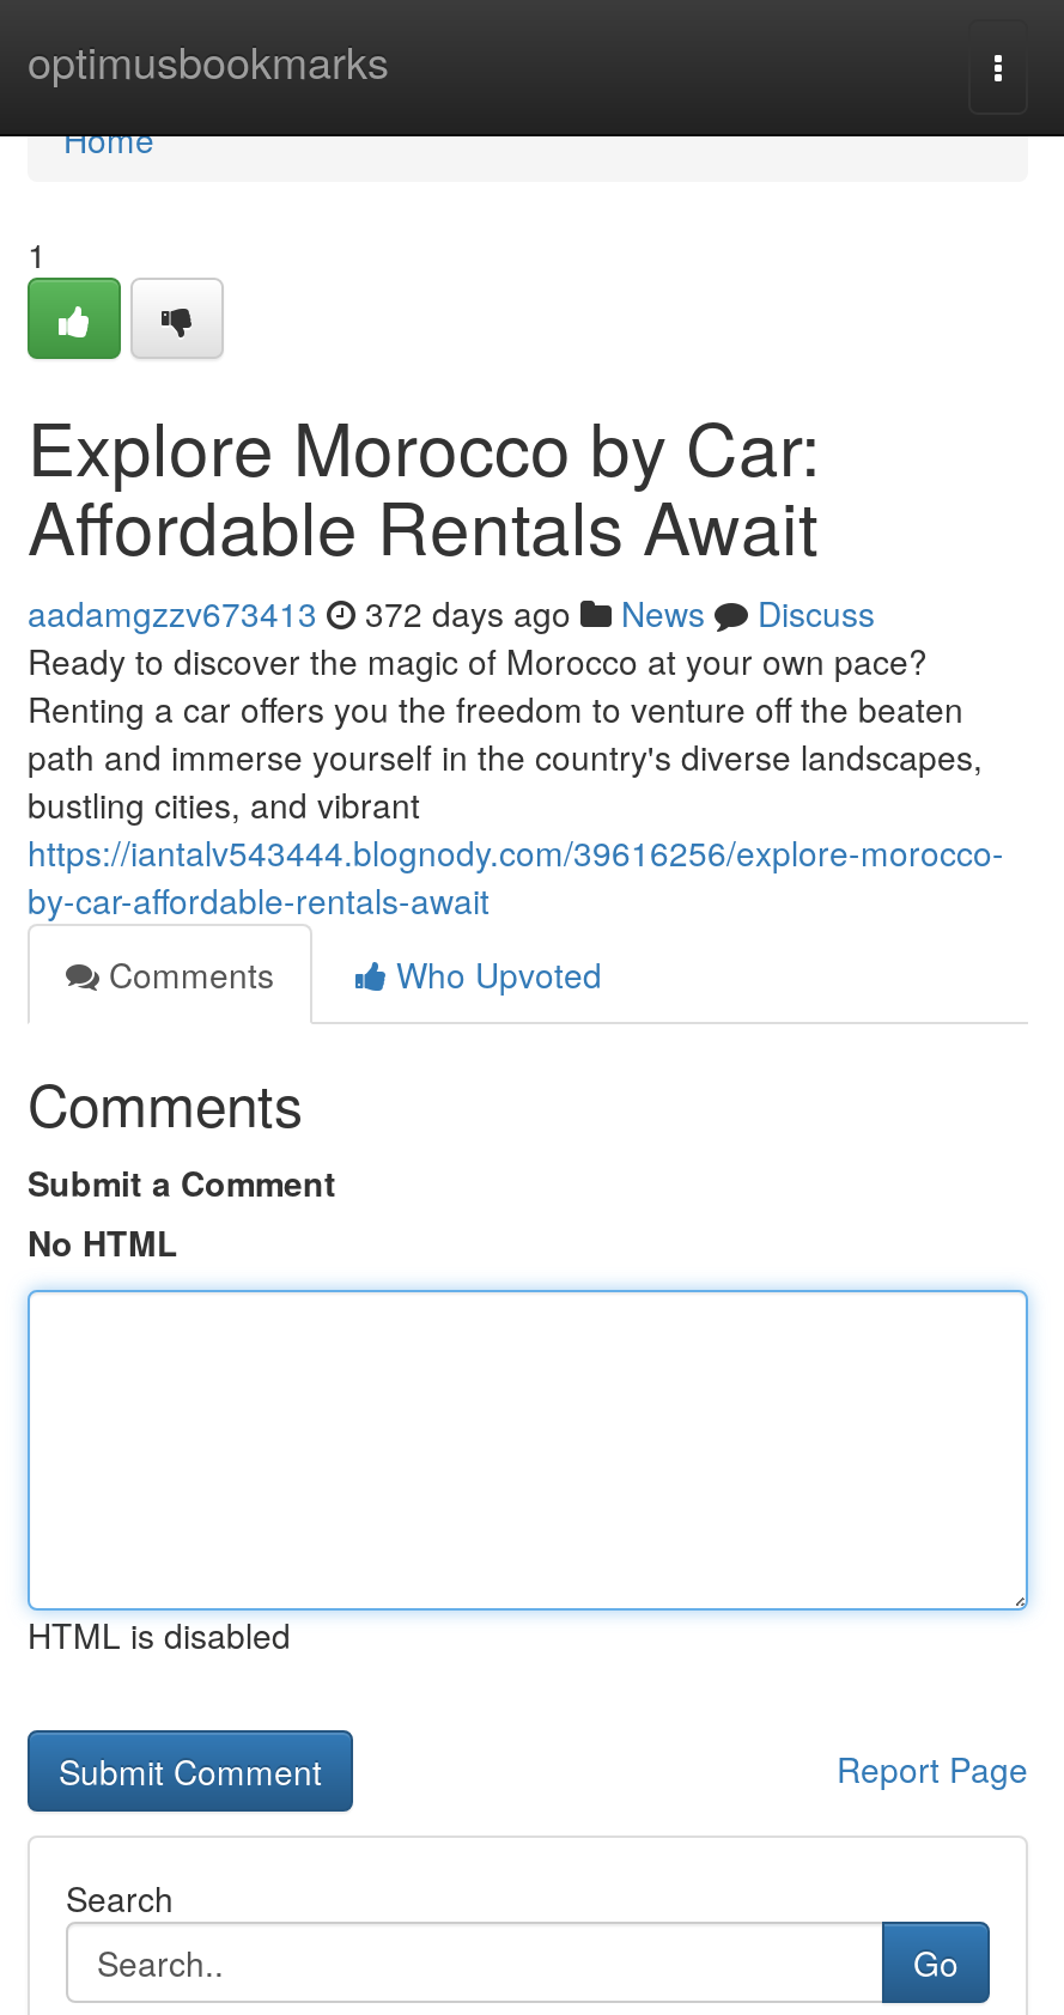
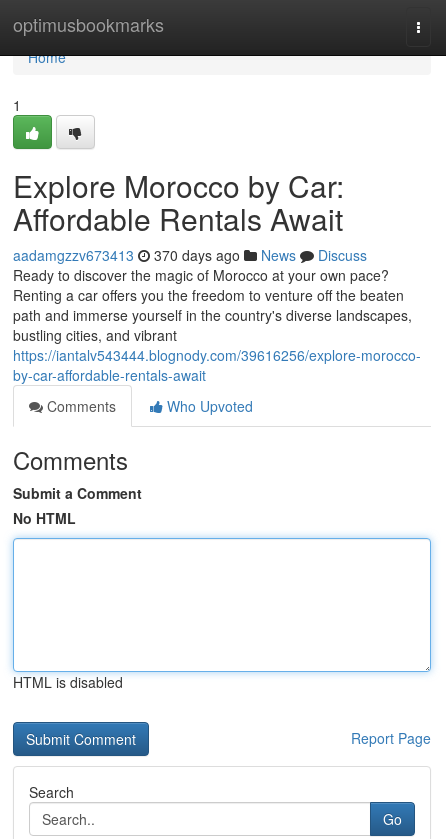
[28,589,875,637] aadamgzzv673413 372 days ago News Discuss -> [13,245,367,265] aadamgzzv673413 370 days ago News Discuss

